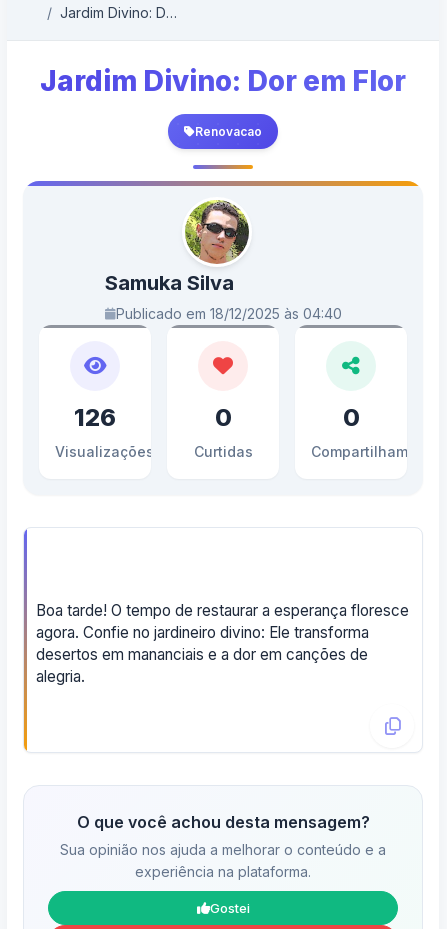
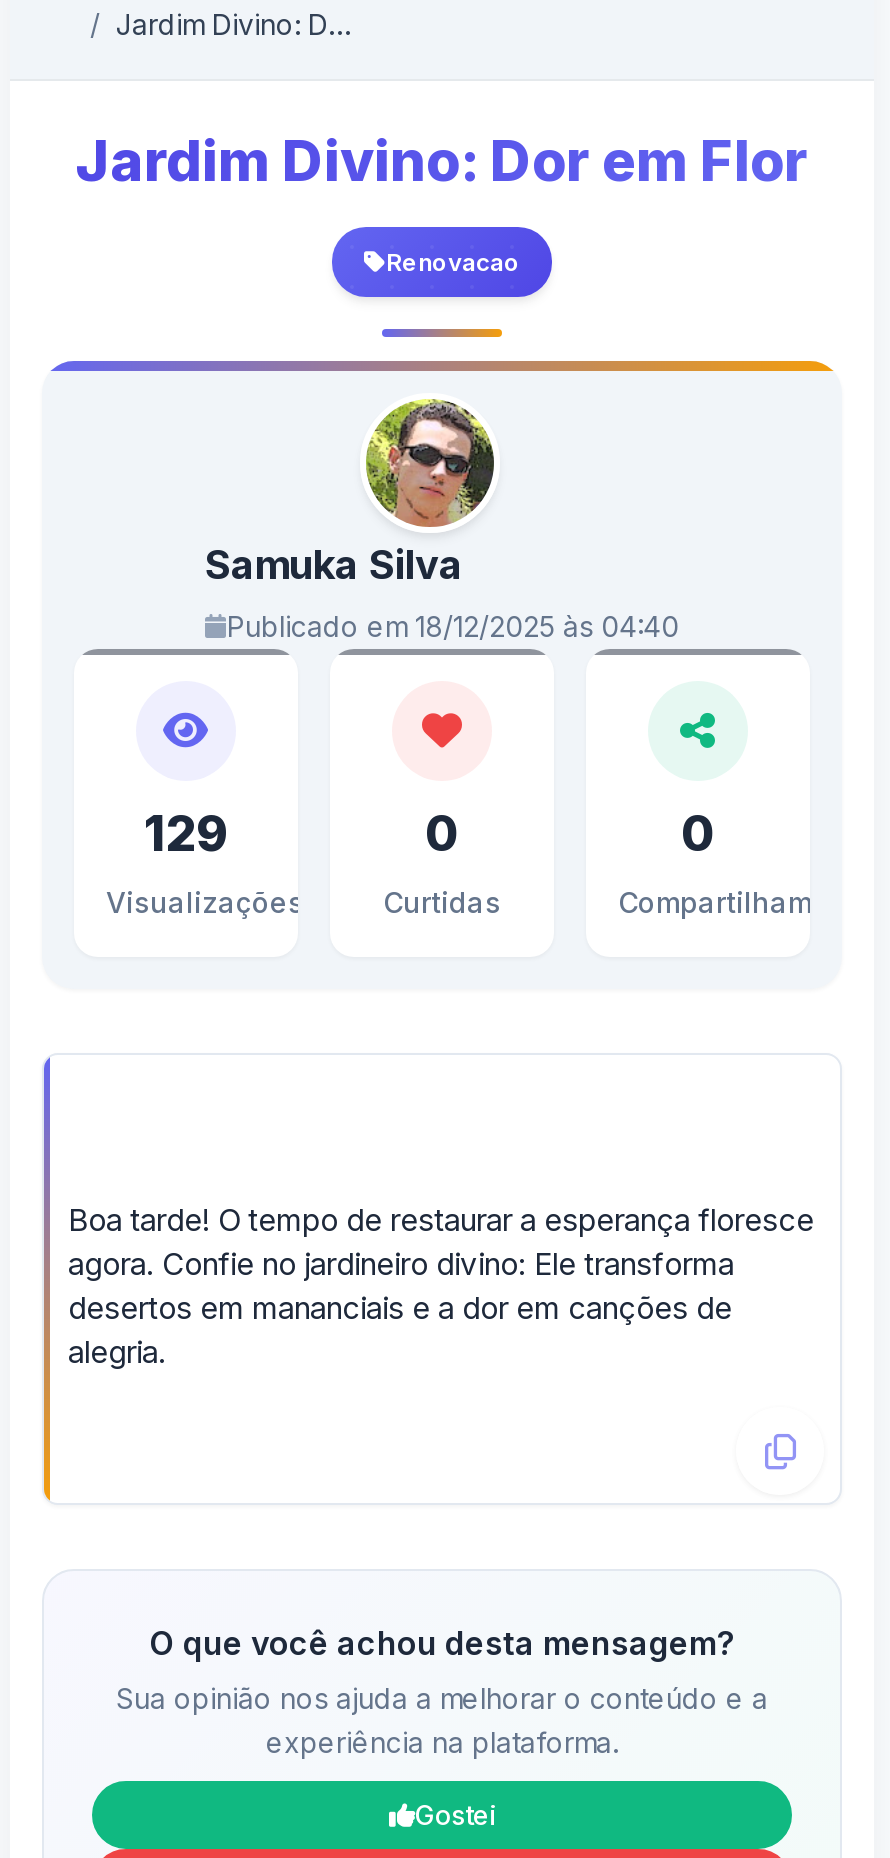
[74,403,116,432] 126 -> [144,806,228,864] 129

